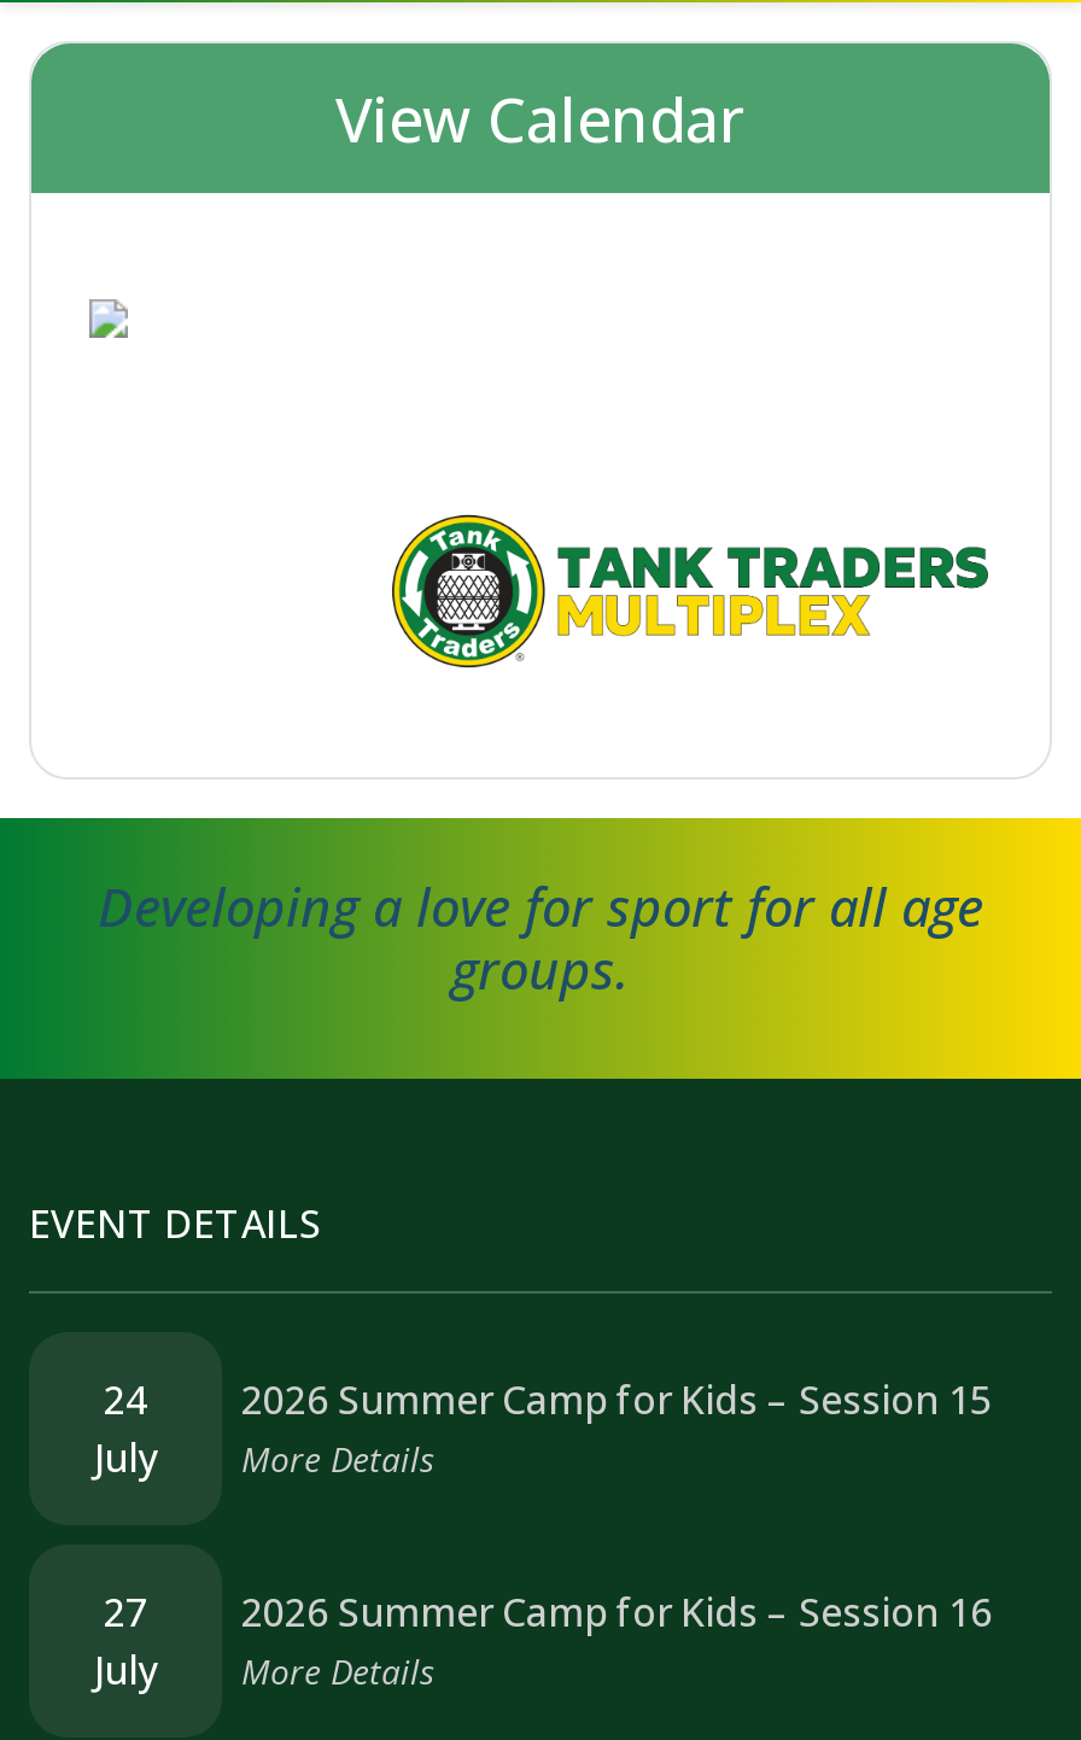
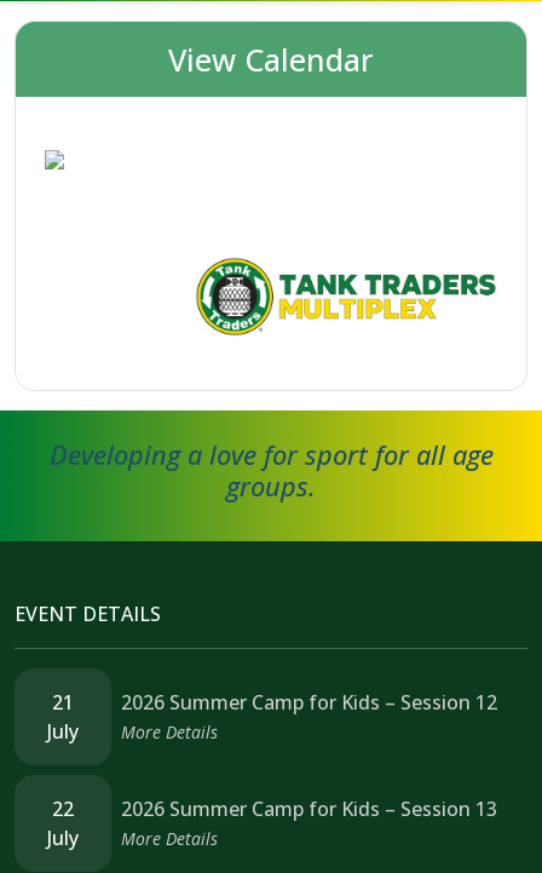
[104,1374,147,1427] 24 -> [52,689,74,716] 21
[241,1374,992,1427] 2026 Summer Camp for Kids – Session 15 -> [121,689,497,716] 2026 Summer Camp for Kids – Session 12
[104,1586,147,1639] 27 -> [52,796,74,822] 22
[241,1586,992,1639] 2026 Summer Camp for Kids – Session 16 -> [121,796,497,822] 2026 Summer Camp for Kids – Session 13

